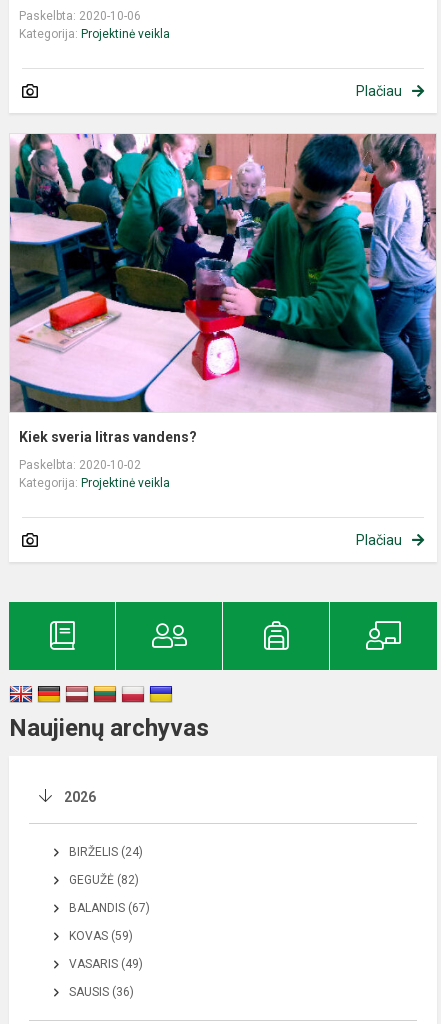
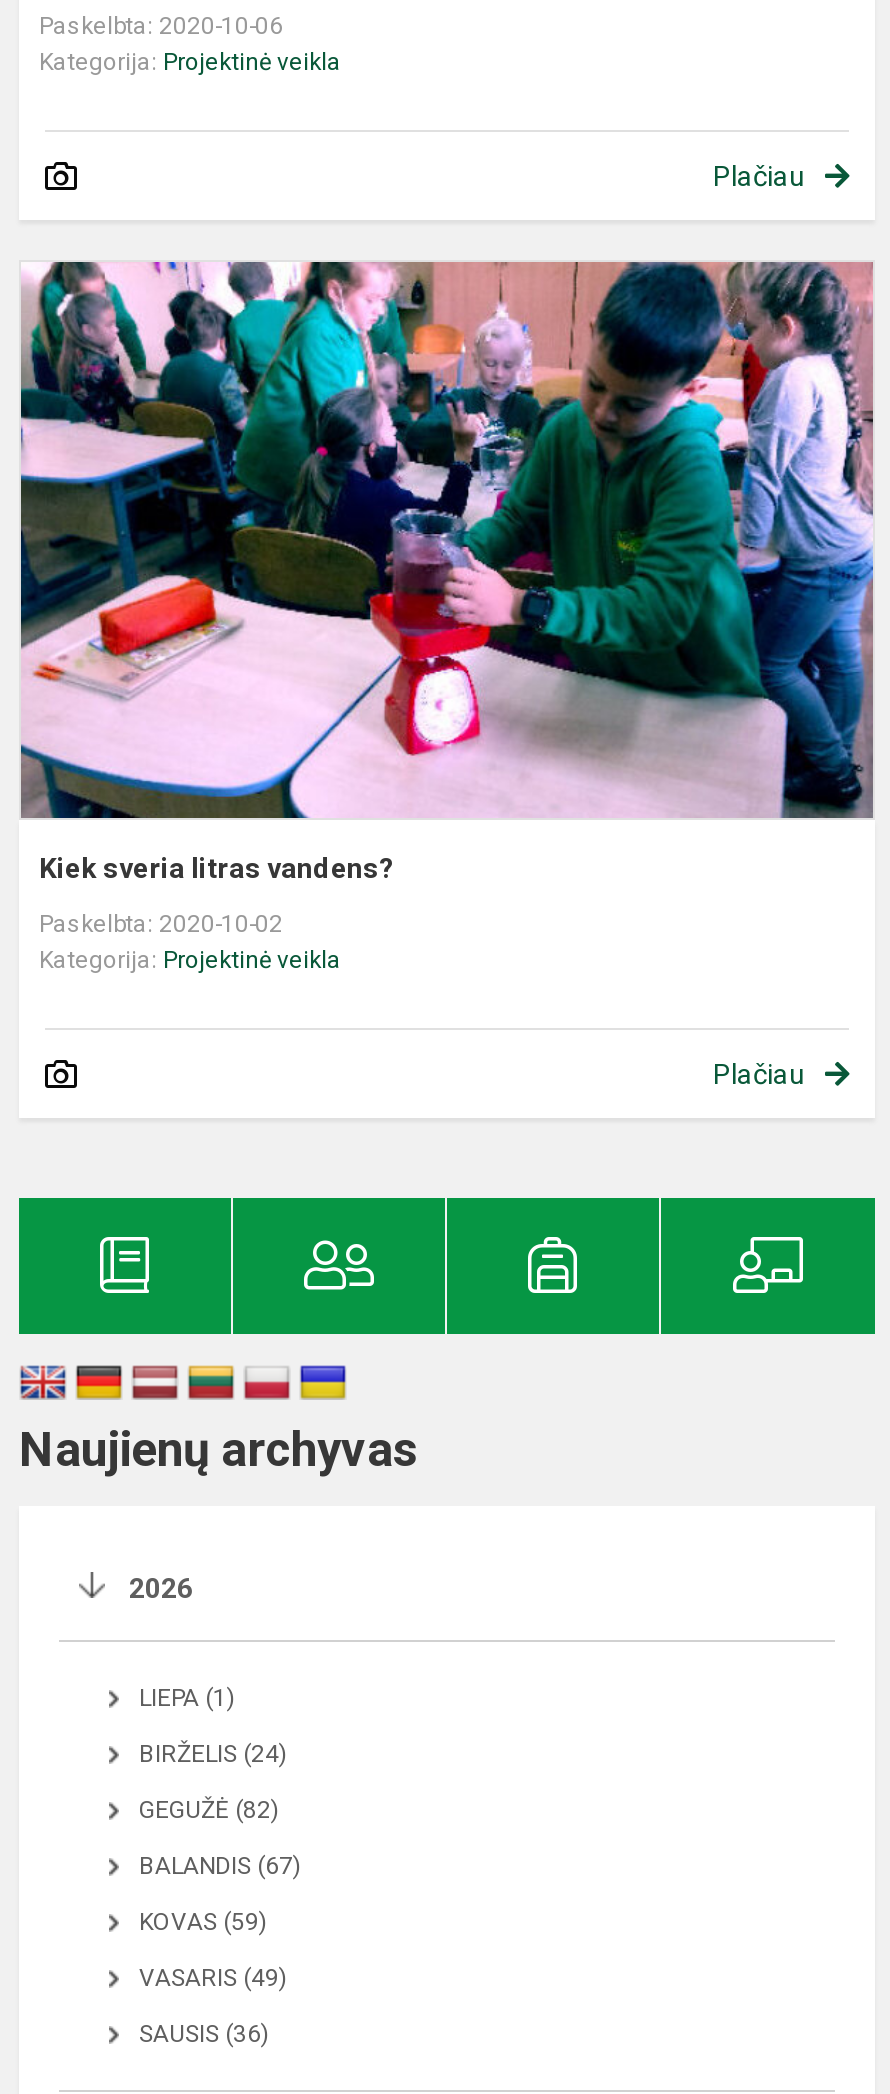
none -> [139,1683,235,1711] LIEPA (1)

